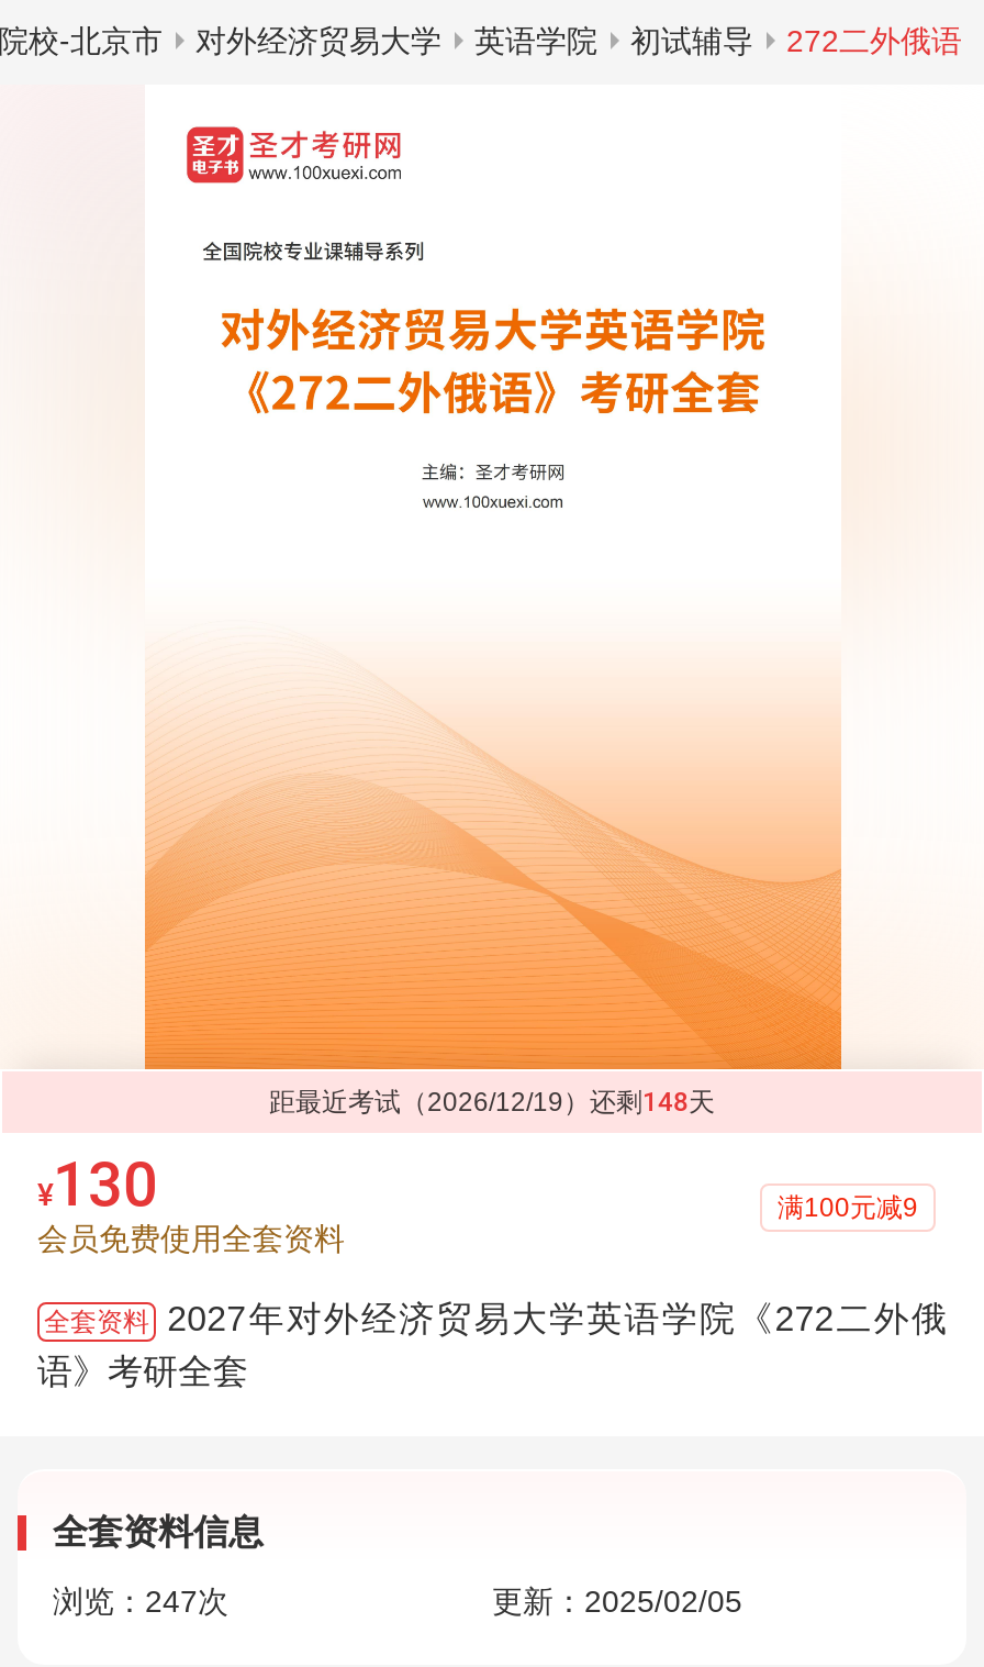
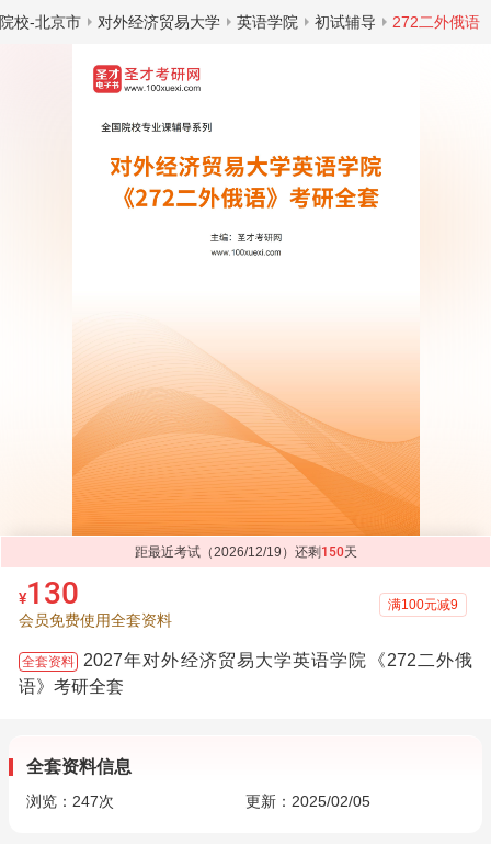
[269,1087,715,1118] 距最近考试（2026/12/19）还剩148天 -> [134,544,357,560] 距最近考试（2026/12/19）还剩150天

